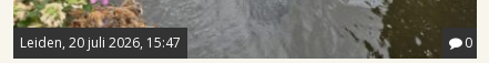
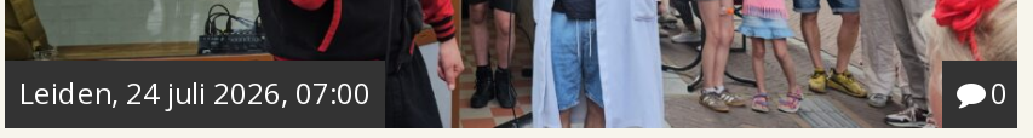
[20,33,181,52] Leiden, 20 juli 2026, 15:47 -> [19,73,371,114] Leiden, 24 juli 2026, 07:00

